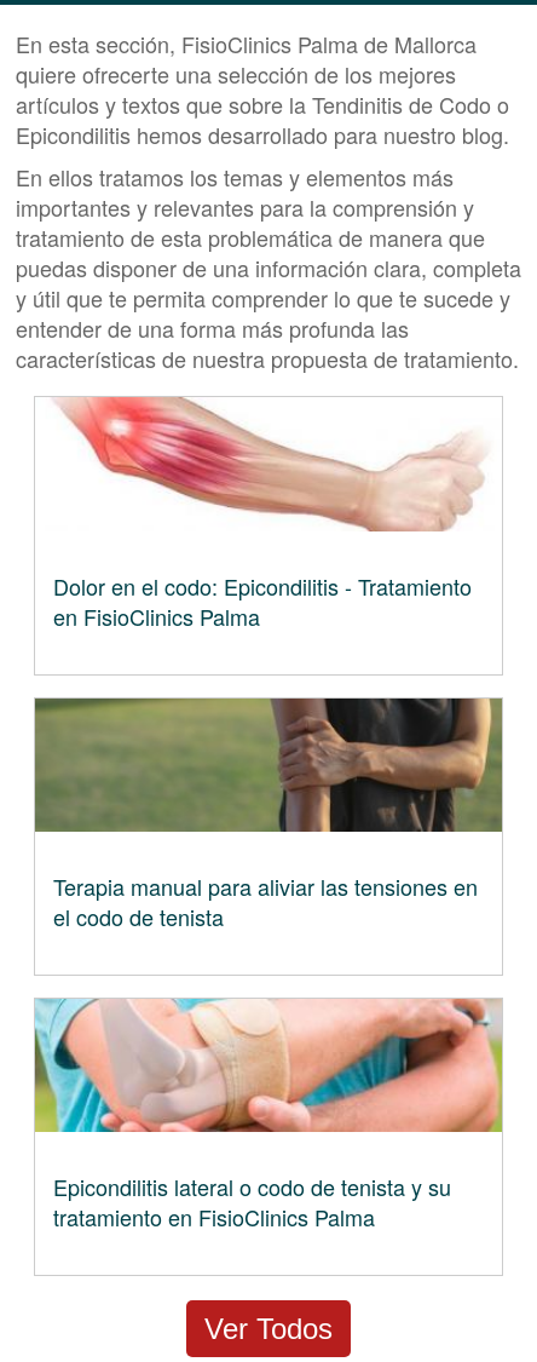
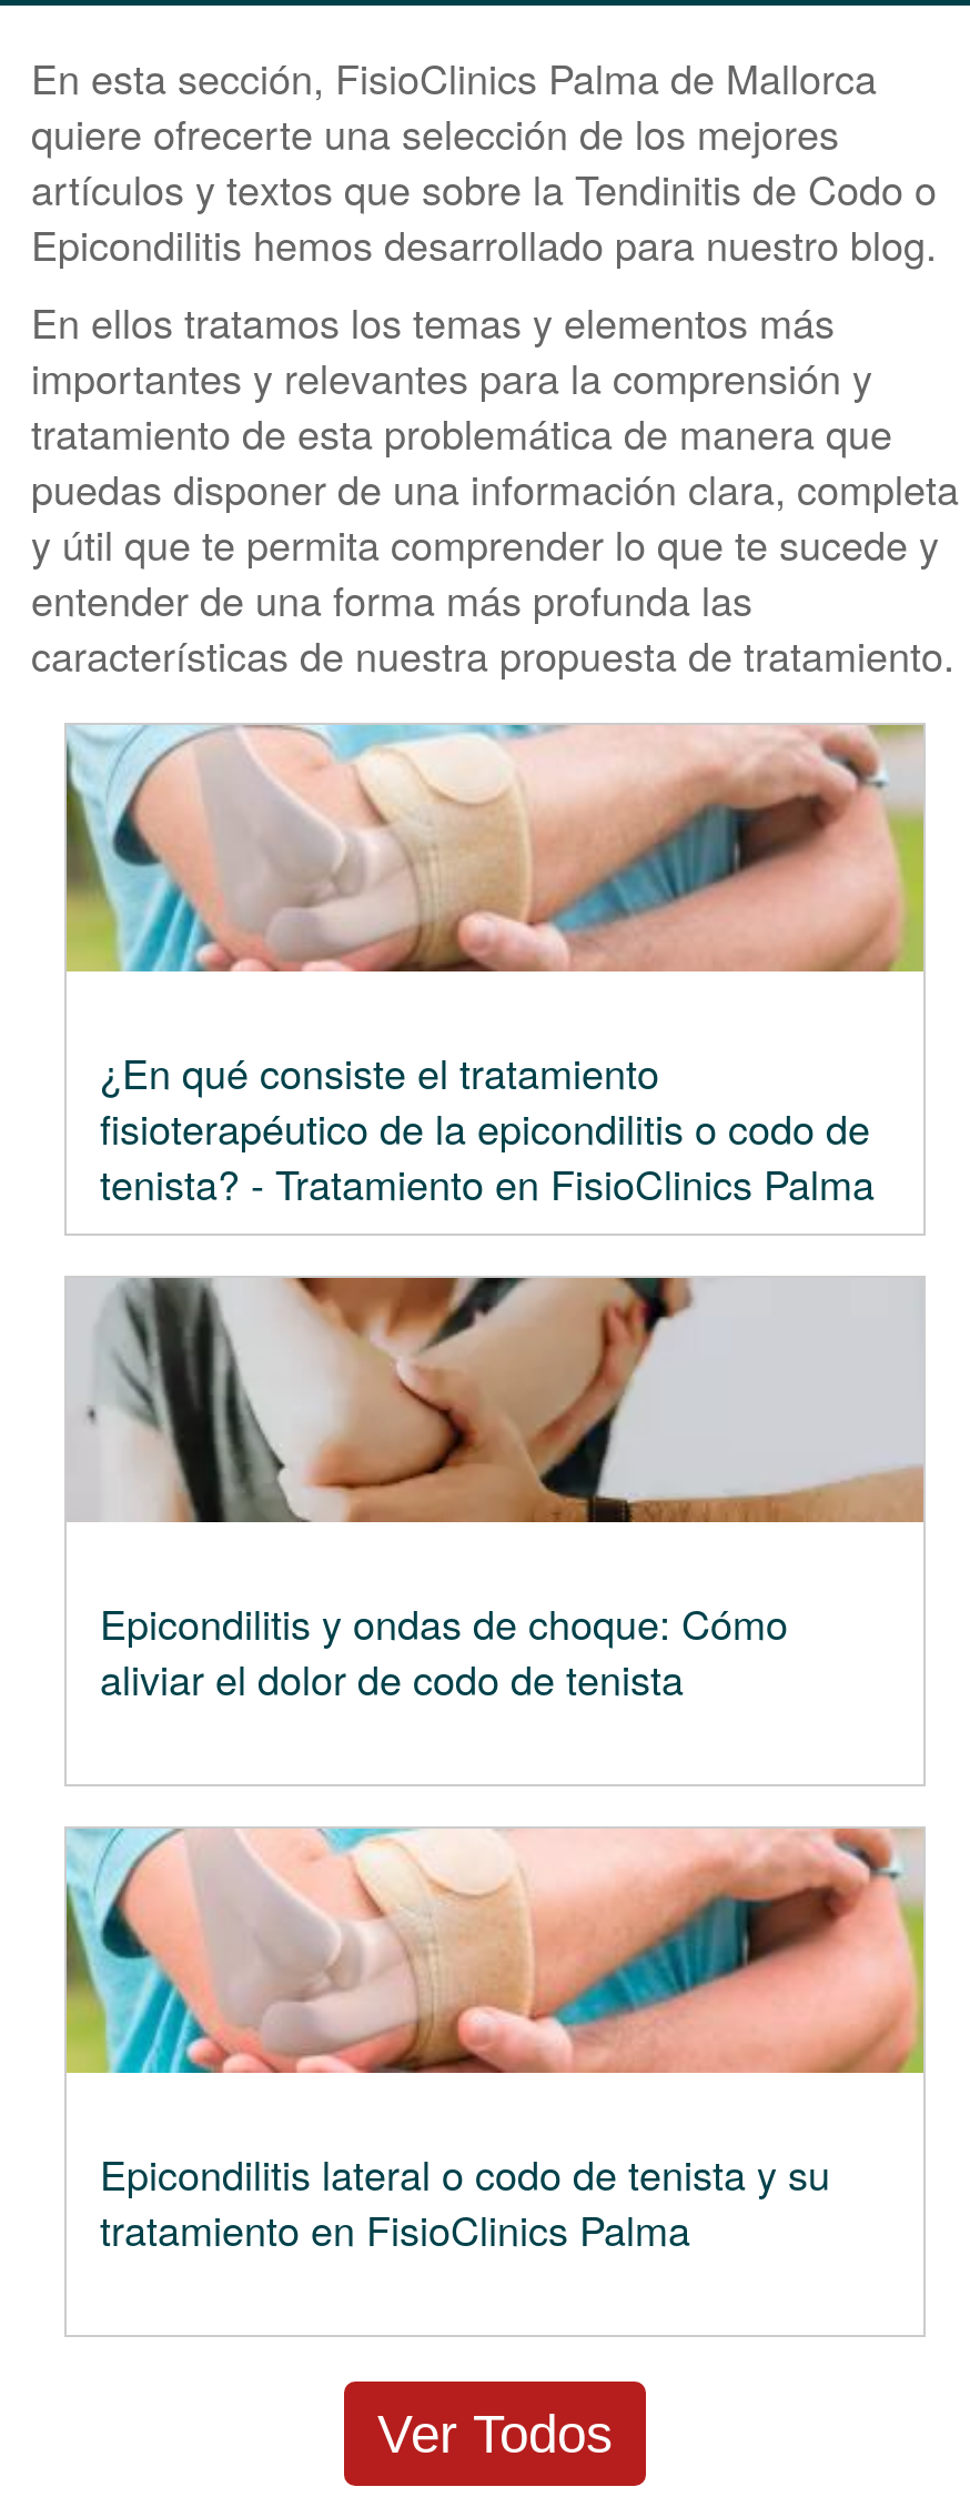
[35,396,502,632] [image] | Dolor en el codo: Epicondilitis - Tratamiento | en FisioClinics Palma -> [64,723,926,1211] [image] | ¿En qué consiste el tratamiento | fisioterapéutico de la epicondilitis o codo de | tenista? - Tratamiento en FisioClinics Palma
[34,697,503,932] [image] | Terapia manual para aliviar las tensiones en | el codo de tenista -> [67,1276,923,1706] [image] | Epicondilitis y ondas de choque: Cómo | aliviar el dolor de codo de tenista

